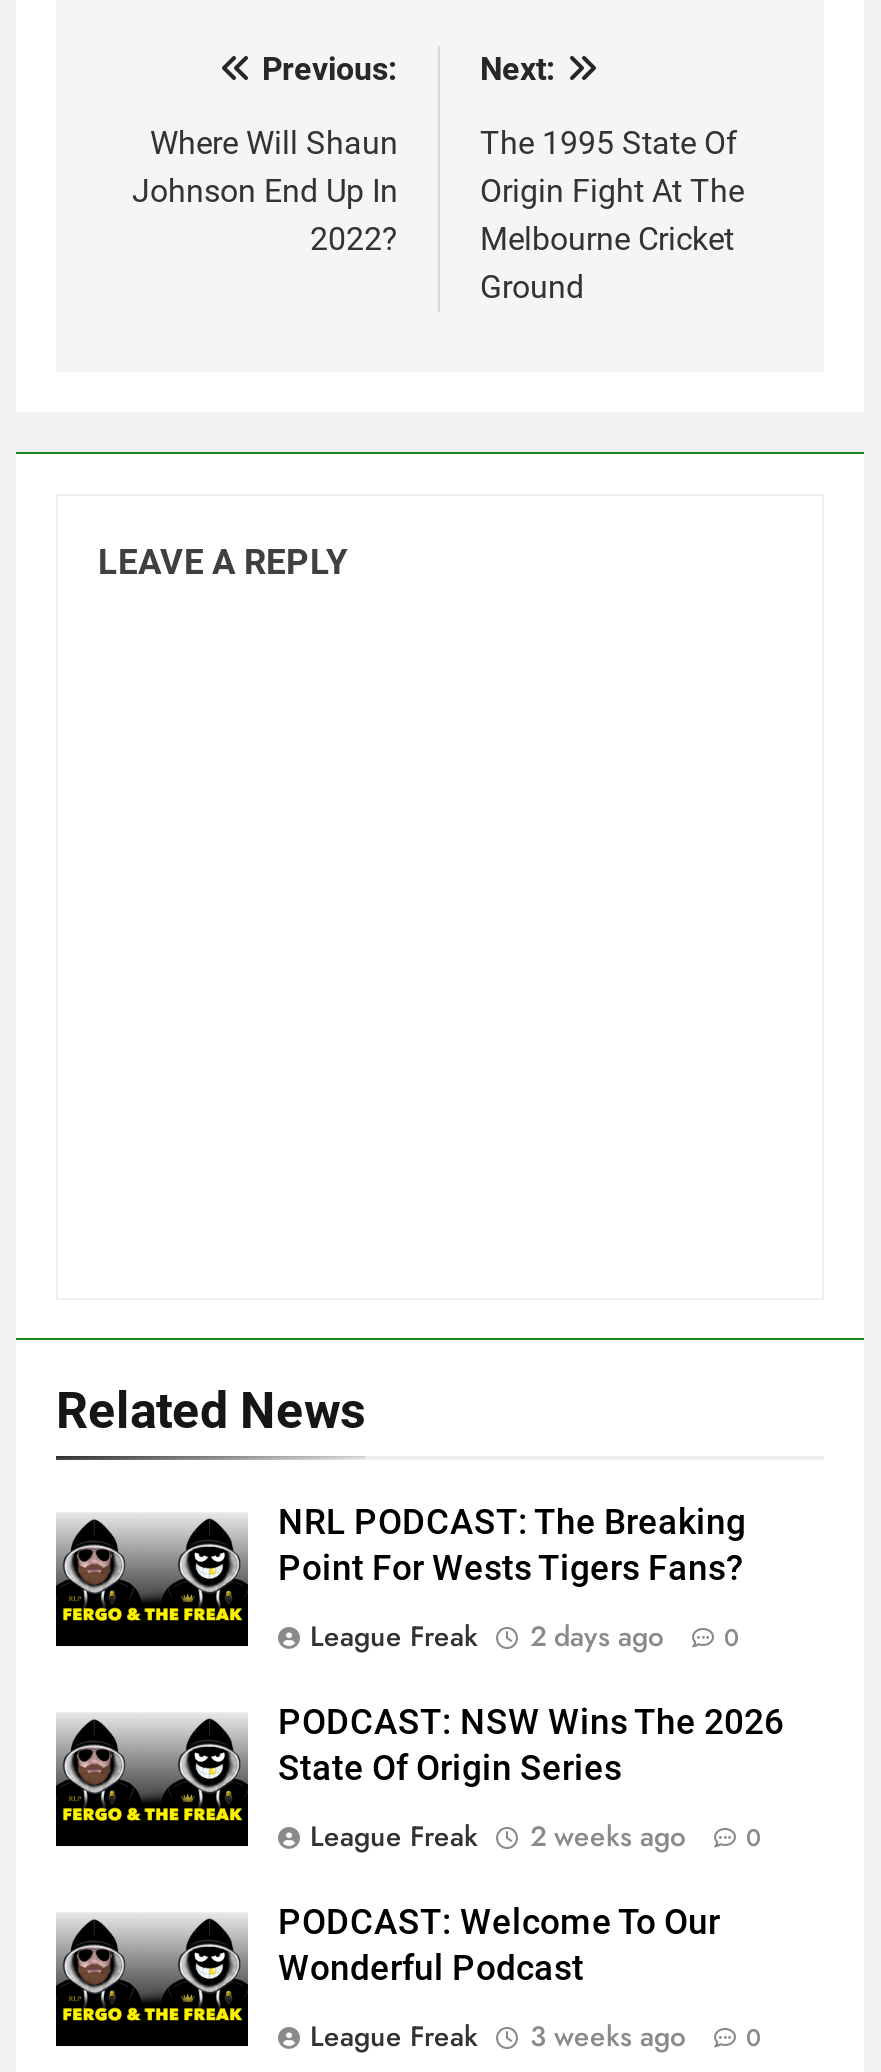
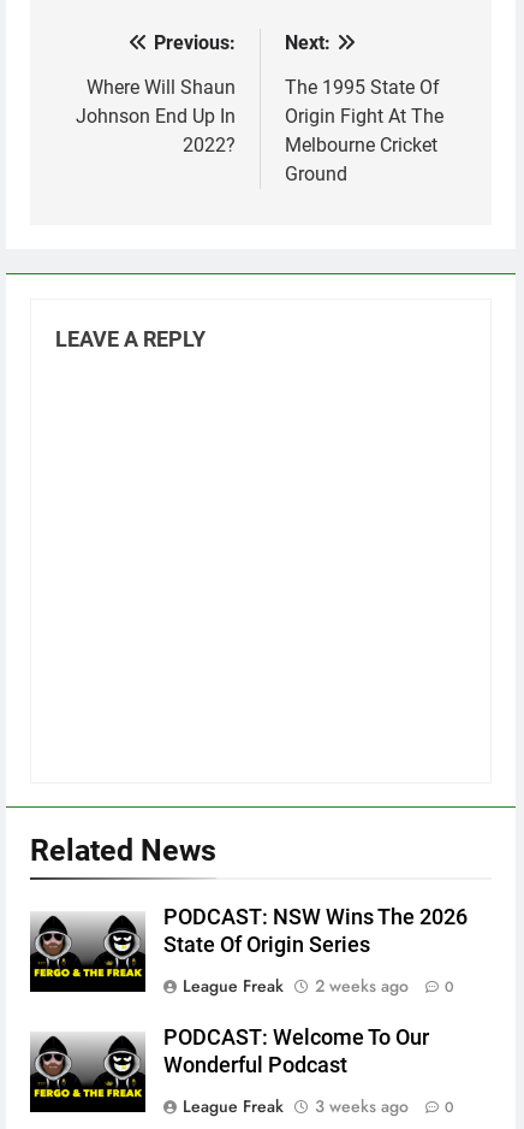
[278,1501,746,1655] NRL PODCAST: The Breaking | Point For Wests Tigers Fans? | League Freak | 2 days ago | 0 -> none

